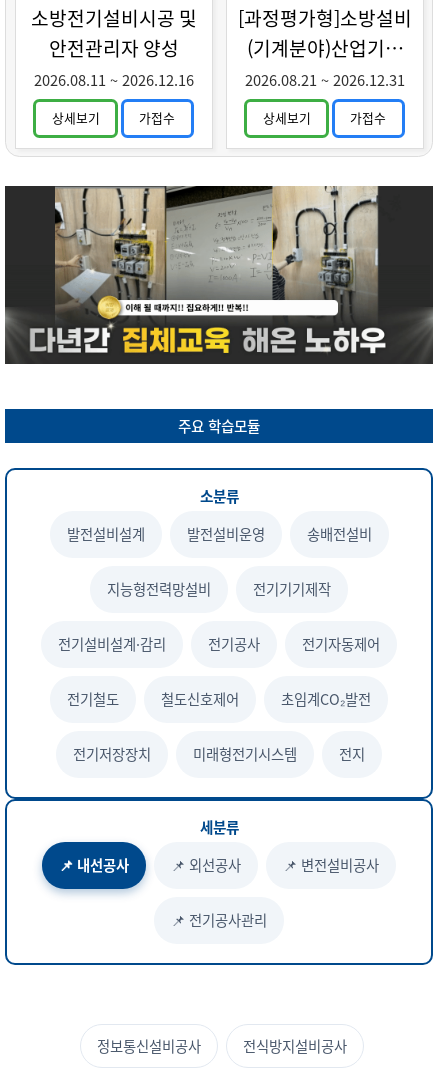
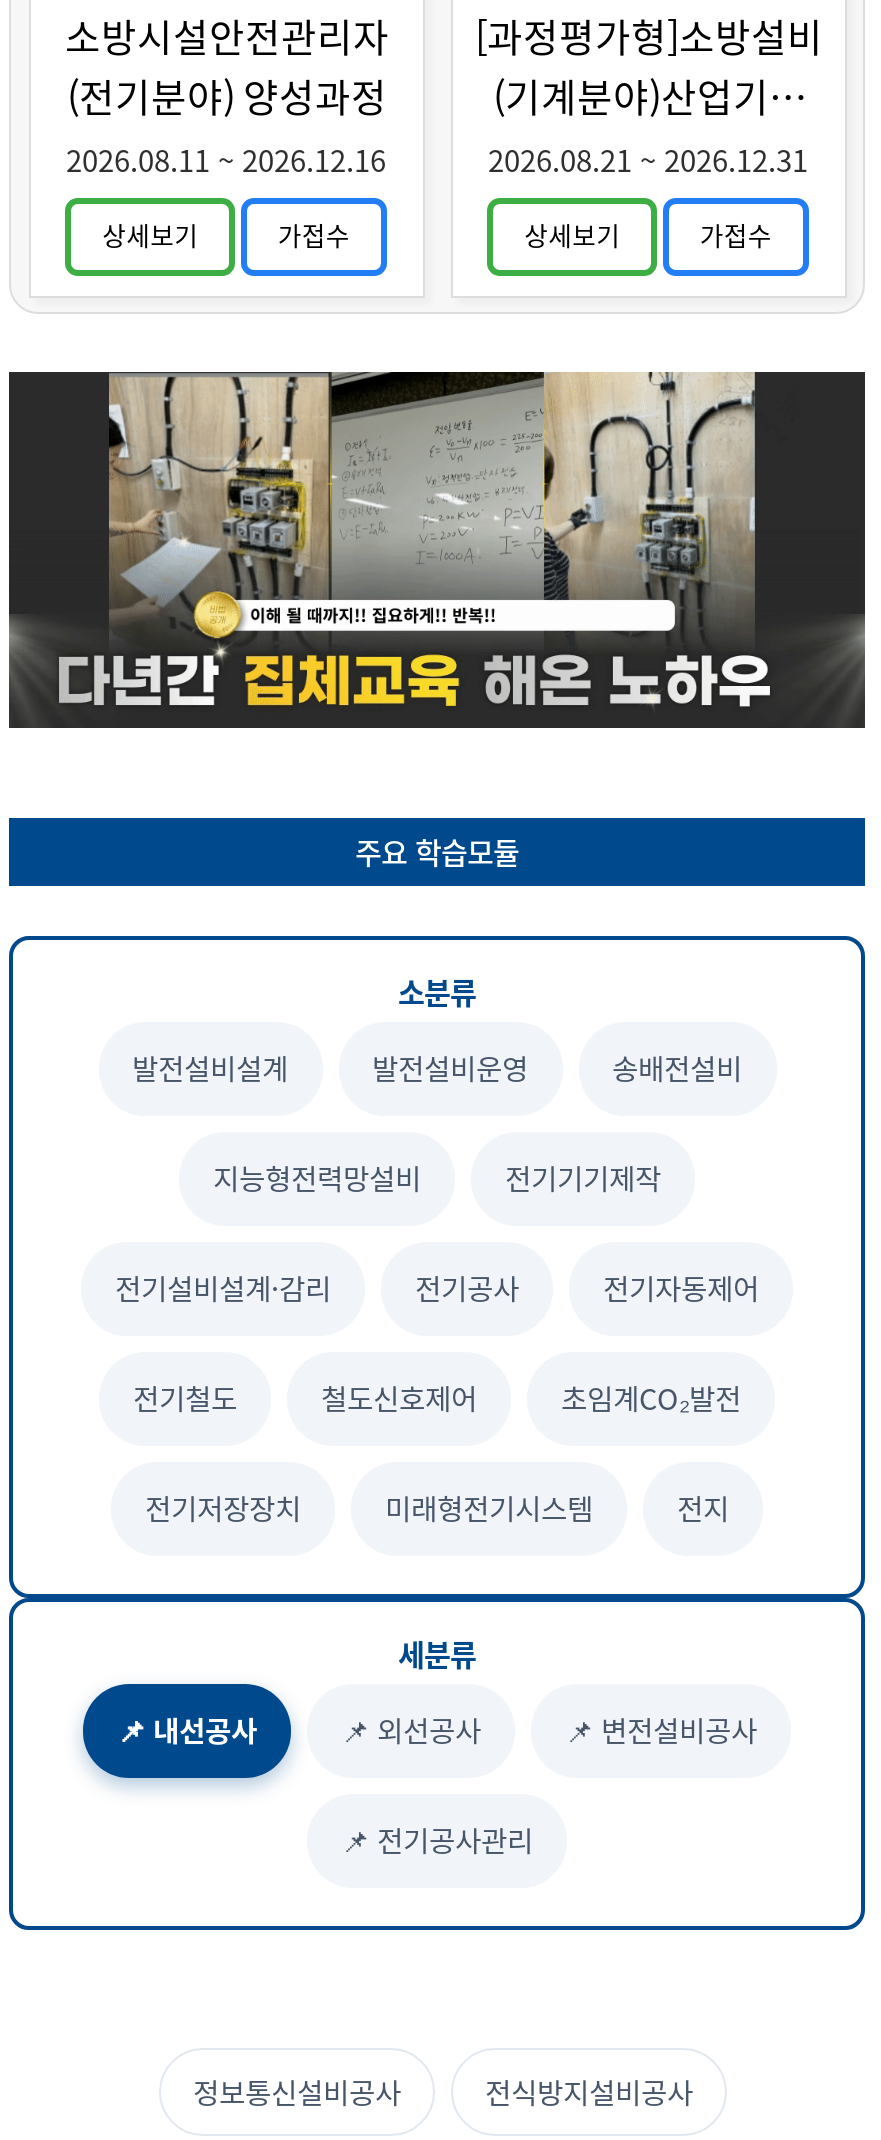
[30,4,196,62] 소방전기설비시공 및 | 안전관리자 양성 -> [64,8,388,124] 소방시설안전관리자 | (전기분야) 양성과정

